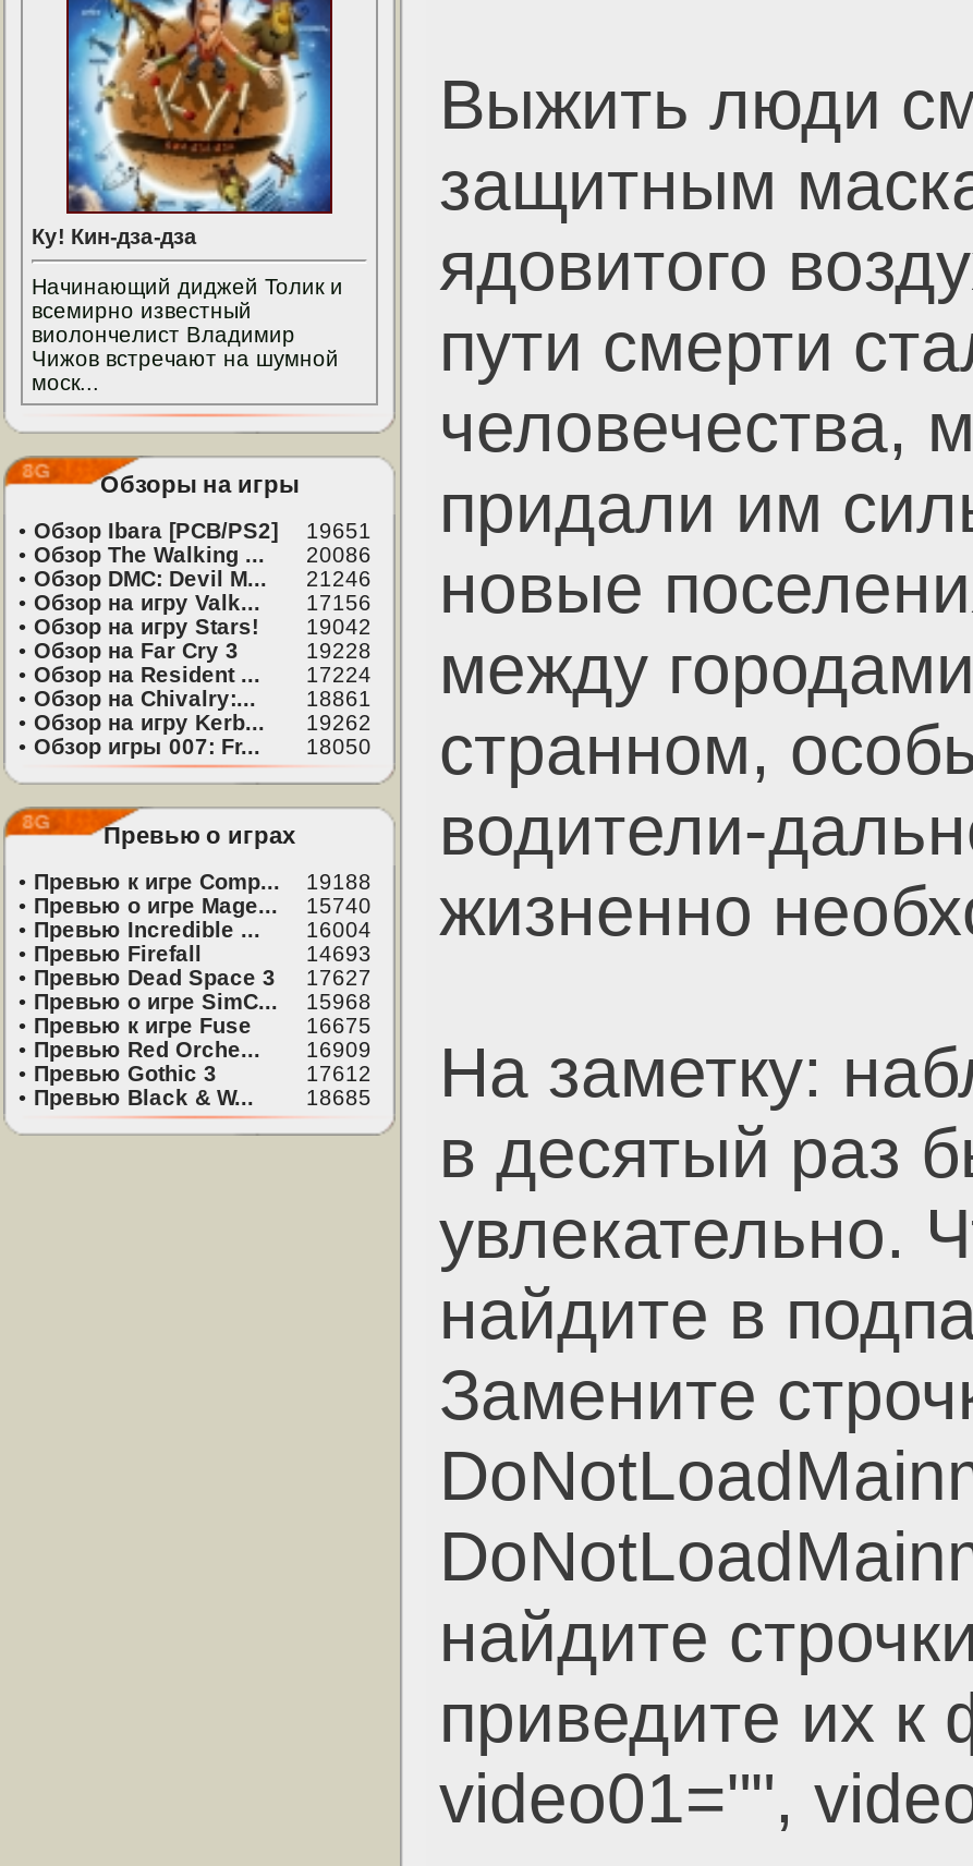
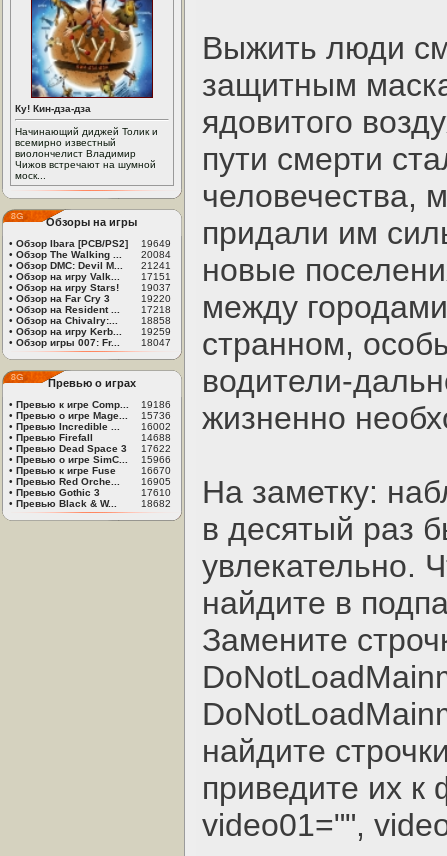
[19,519,372,543] • Обзор Ibara [PCB/PS2] 19651 -> [9,238,171,249] • Обзор Ibara [PCB/PS2] 19649
[19,543,372,567] • Обзор The Walking ... 20086 -> [9,249,171,260] • Обзор The Walking ... 20084
[19,567,372,591] • Обзор DMC: Devil M... 21246 -> [9,260,171,271] • Обзор DMC: Devil M... 21241
[19,591,372,615] • Обзор на игру Valk... 17156 -> [9,271,171,282] • Обзор на игру Valk... 17151
[19,615,372,639] • Обзор на игру Stars! 19042 -> [9,282,171,293] • Обзор на игру Stars! 19037
[306,639,372,663] 19228 -> [141,293,171,304] 19220
[19,663,372,687] • Обзор на Resident ... 17224 -> [9,304,171,315] • Обзор на Resident ... 17218
[306,687,372,711] 18861 -> [141,315,171,326] 18858
[19,711,372,735] • Обзор на игру Kerb... 19262 -> [9,326,171,337] • Обзор на игру Kerb... 19259
[19,735,372,759] • Обзор игры 007: Fr... 18050 -> [9,337,171,348] • Обзор игры 007: Fr... 18047
[19,870,372,894] • Превью к игре Comp... 19188 -> [9,399,171,410] • Превью к игре Comp... 19186
[19,894,372,918] • Превью о игре Mage... 15740 -> [9,410,171,421] • Превью о игре Mage... 15736
[19,918,372,942] • Превью Incredible ... 16004 -> [9,421,171,432] • Превью Incredible ... 16002
[306,942,372,966] 14693 -> [141,432,171,443] 14688
[19,966,372,990] • Превью Dead Space 3 17627 -> [9,443,171,454] • Превью Dead Space 3 17622
[306,990,372,1014] 15968 -> [141,454,171,465] 15966
[306,1014,372,1038] 16675 -> [141,465,171,476] 16670
[19,1038,372,1062] • Превью Red Orche... 16909 -> [9,476,171,487] • Превью Red Orche... 16905
[306,1062,372,1086] 17612 -> [141,487,171,498] 17610
[306,1086,372,1110] 18685 -> [141,498,171,509] 18682

